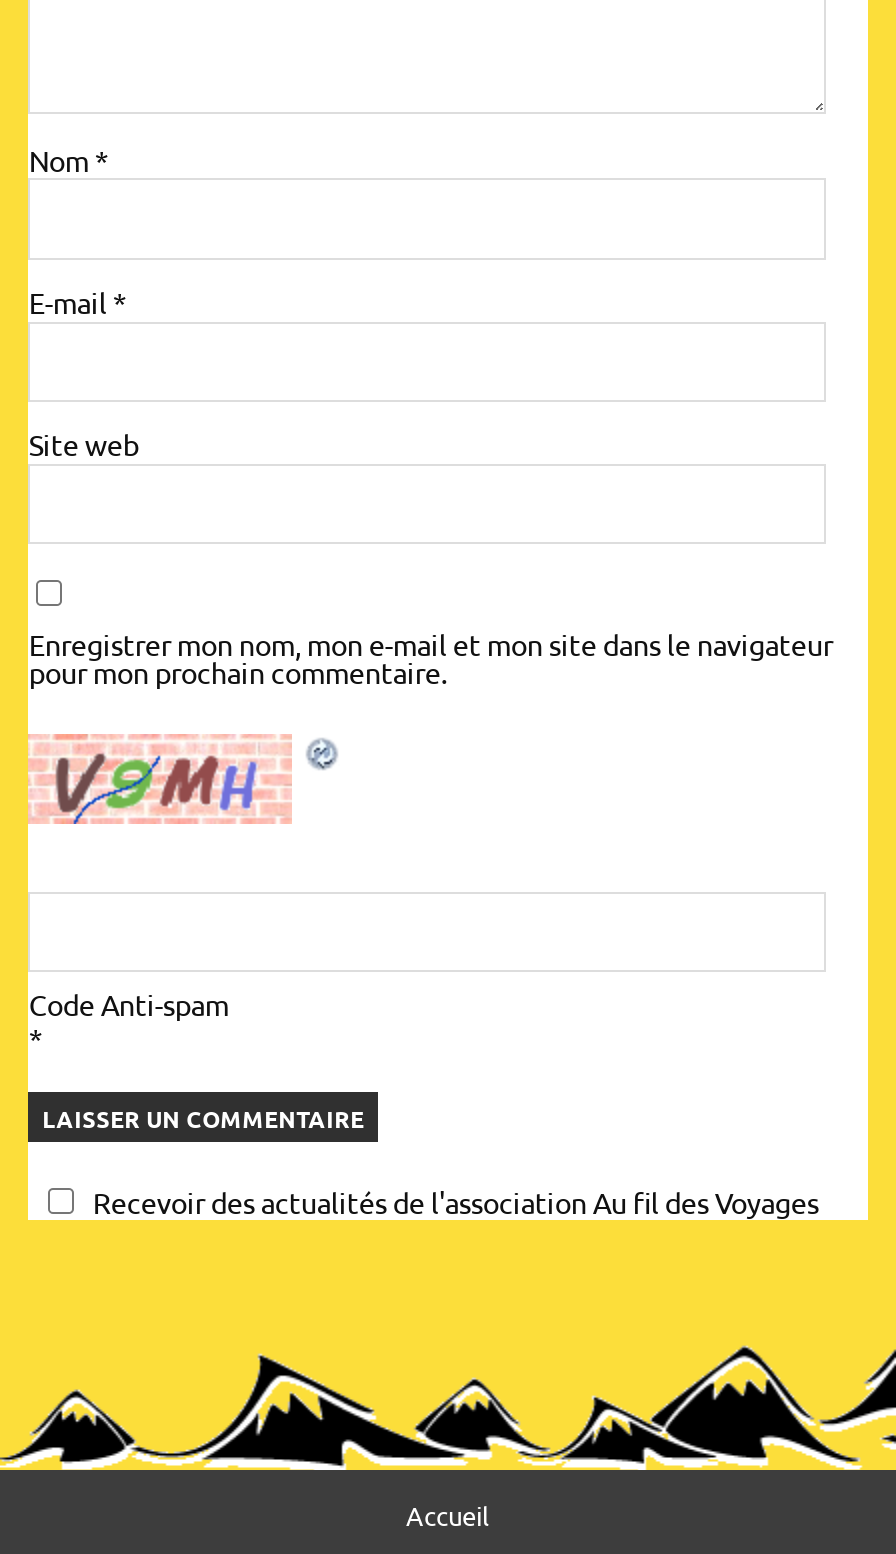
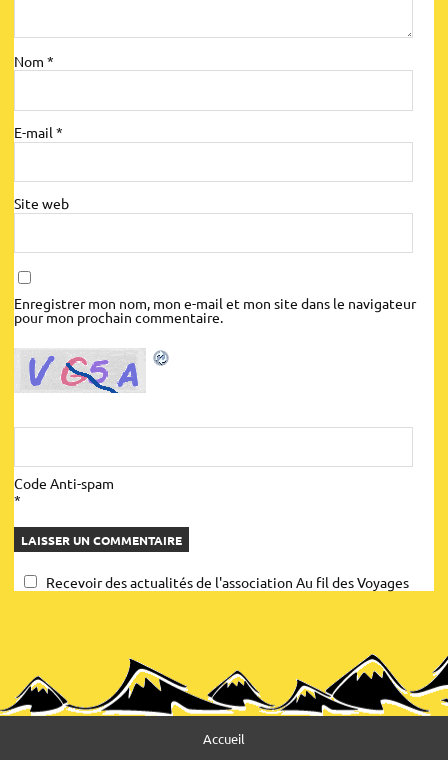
[28,734,292,824] [image] -> [14,349,144,394] [image]

